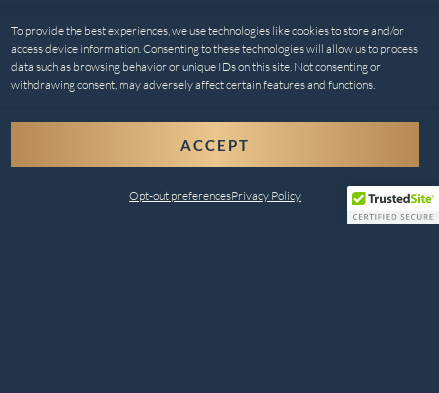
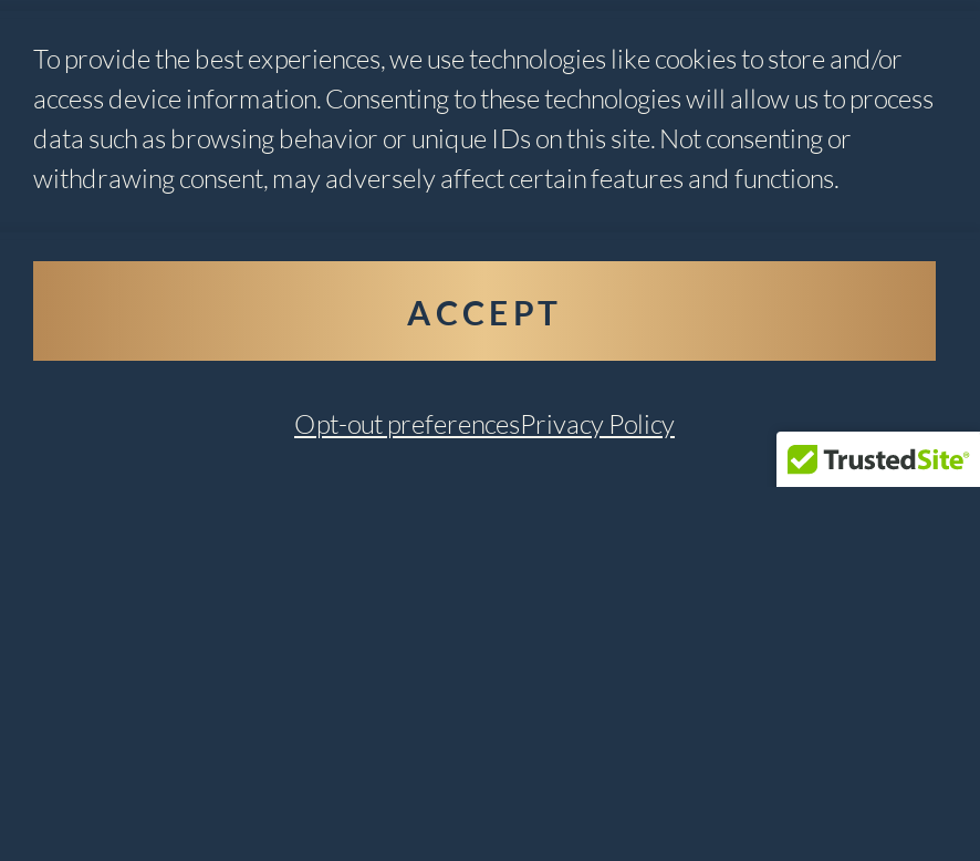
[346,185,436,221] [image] -> [776,403,973,478] [image]

